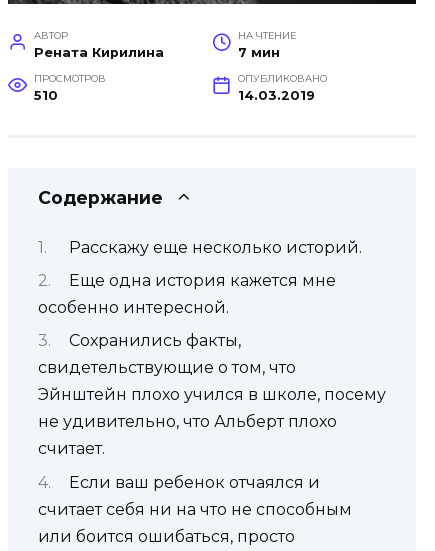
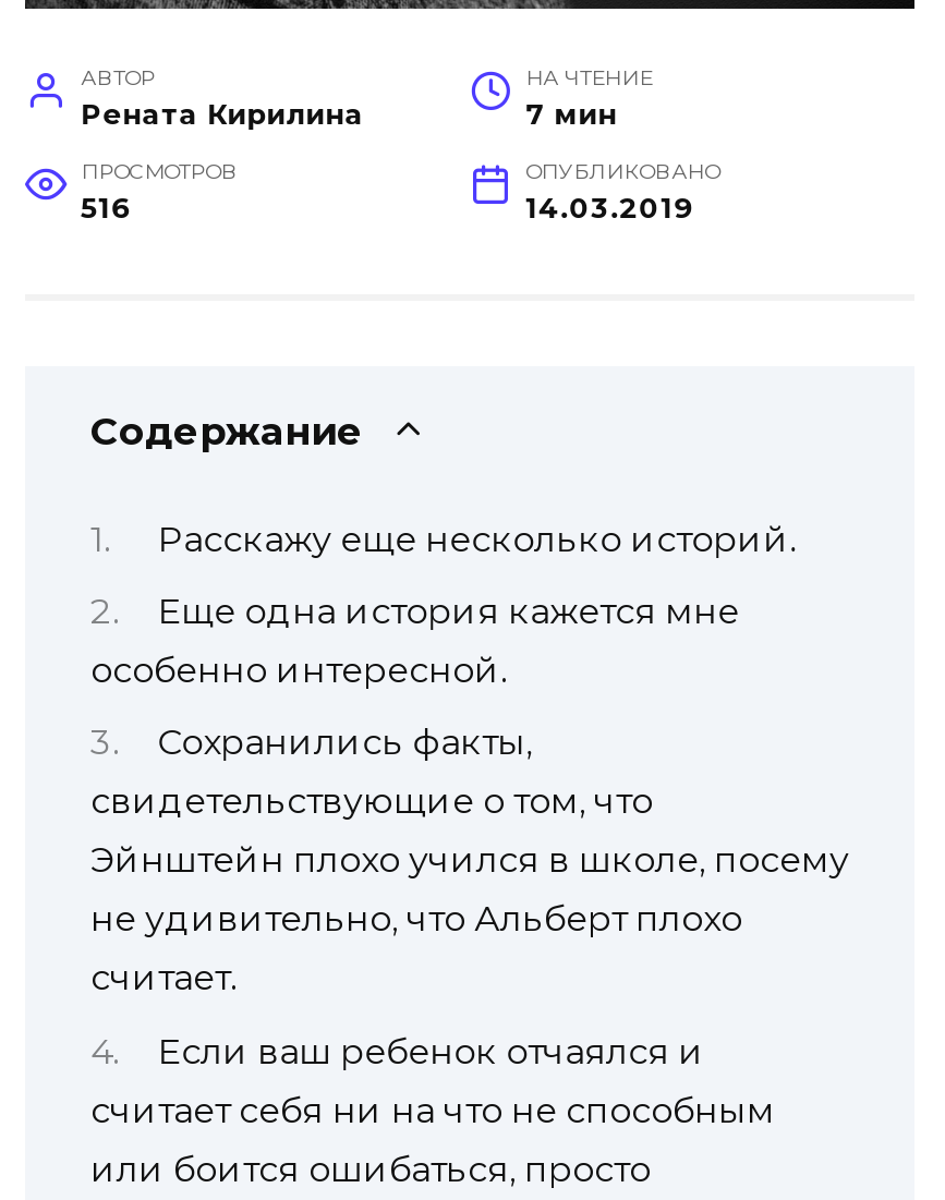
[34,88,58,103] 510 -> [81,192,131,225] 516

